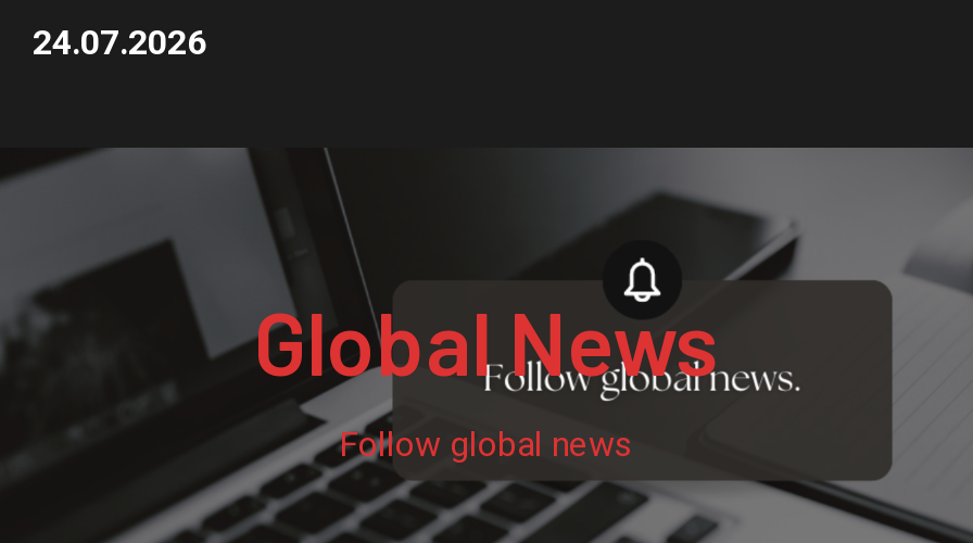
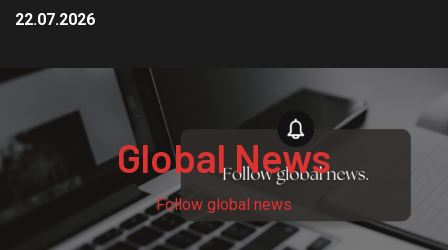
[33,22,206,64] 24.07.2026 -> [15,10,95,29] 22.07.2026

